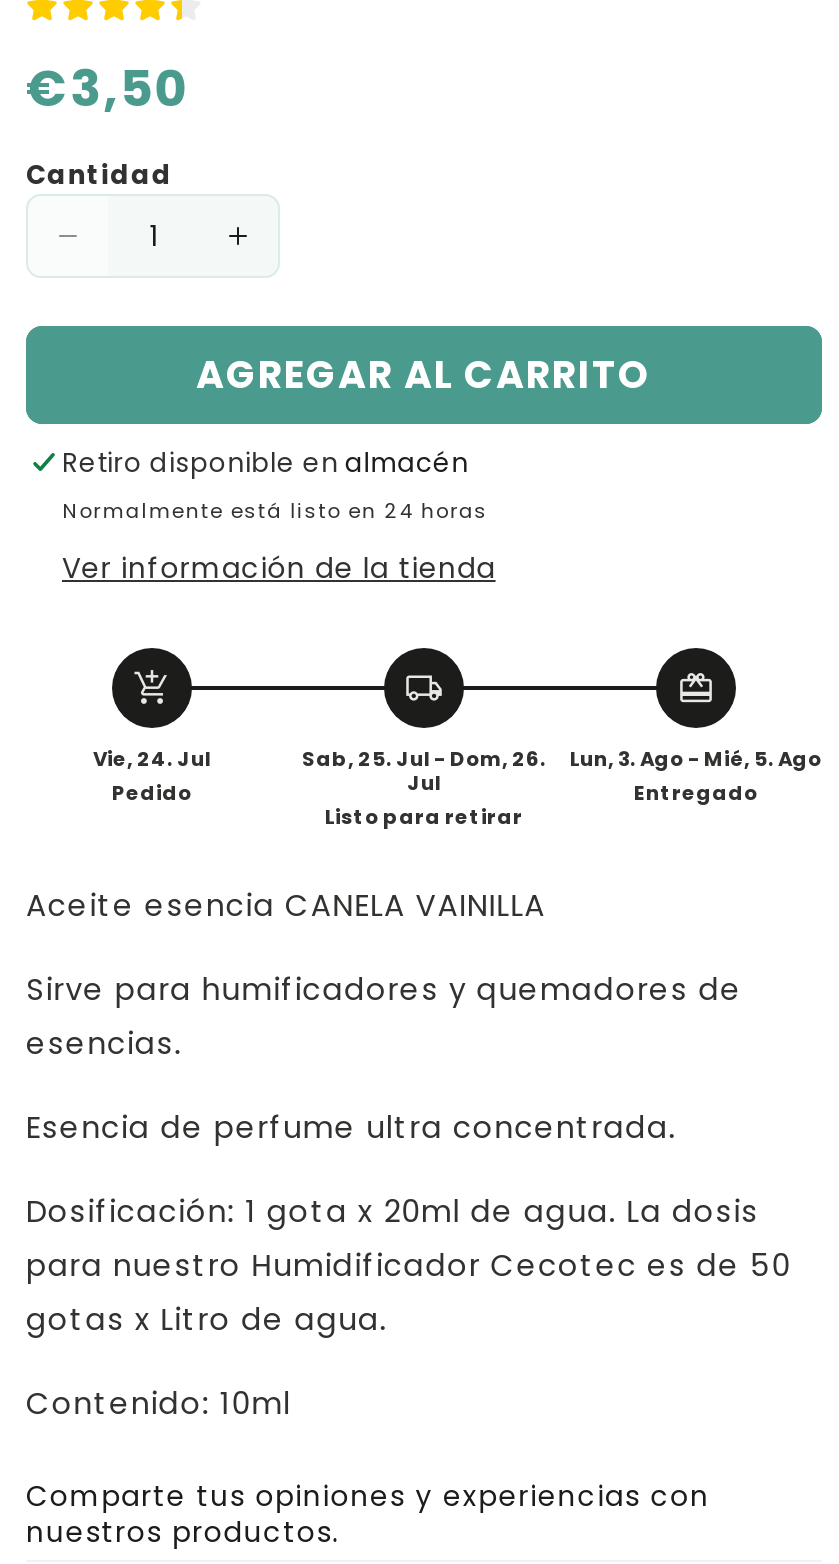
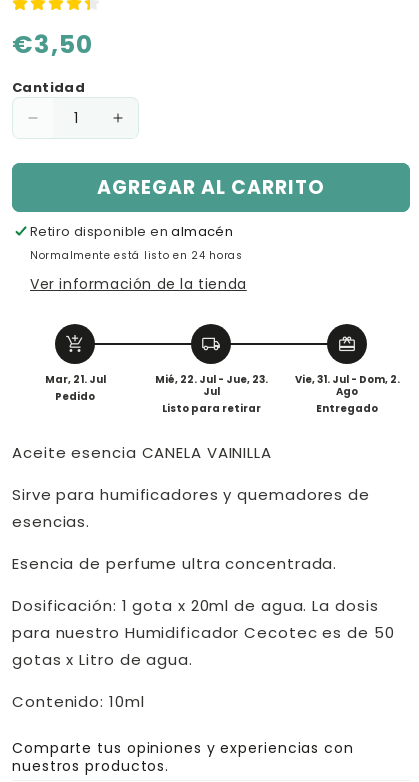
[93,744,211,774] Vie, 24. Jul -> [44,372,105,387] Mar, 21. Jul
[302,744,546,774] Sab, 25. Jul - Dom, 26. -> [154,372,267,387] Mié, 22. Jul - Jue, 23.
[570,744,822,774] Lun, 3. Ago - Mié, 5. Ago -> [294,372,399,399] Vie, 31. Jul - Dom, 2. | Ago

